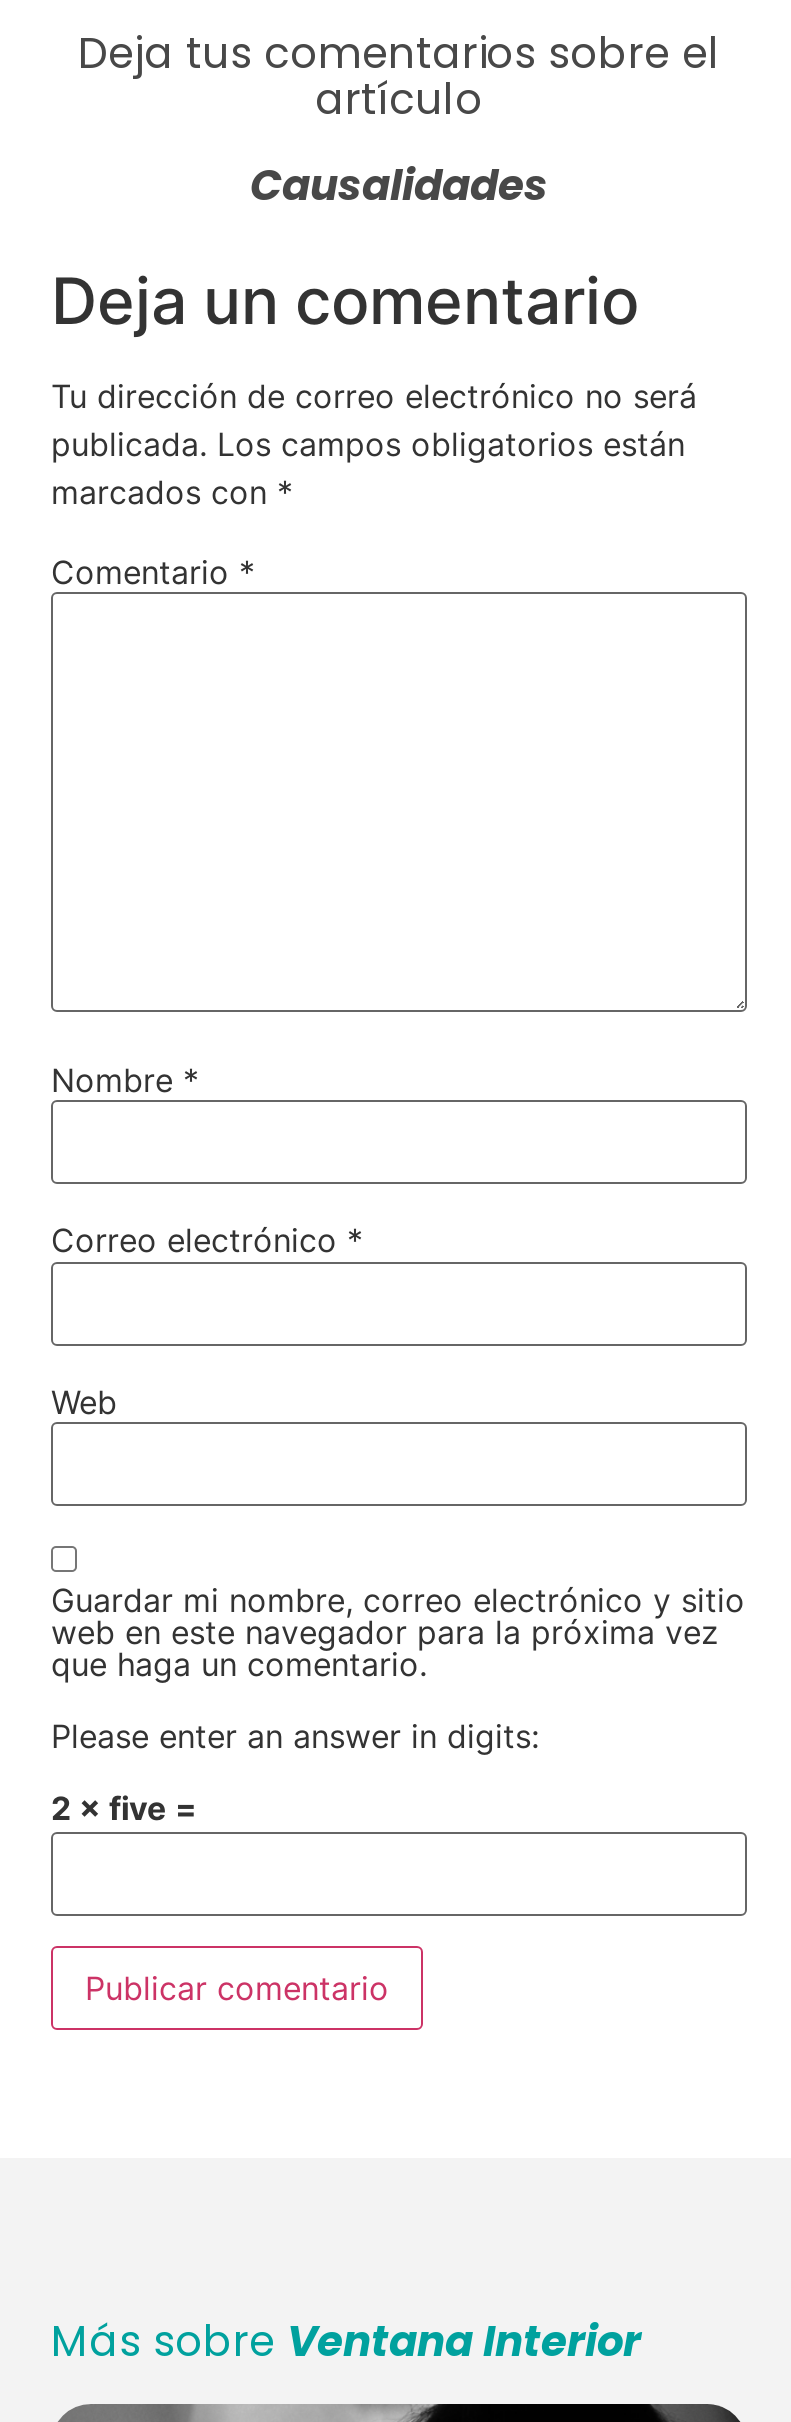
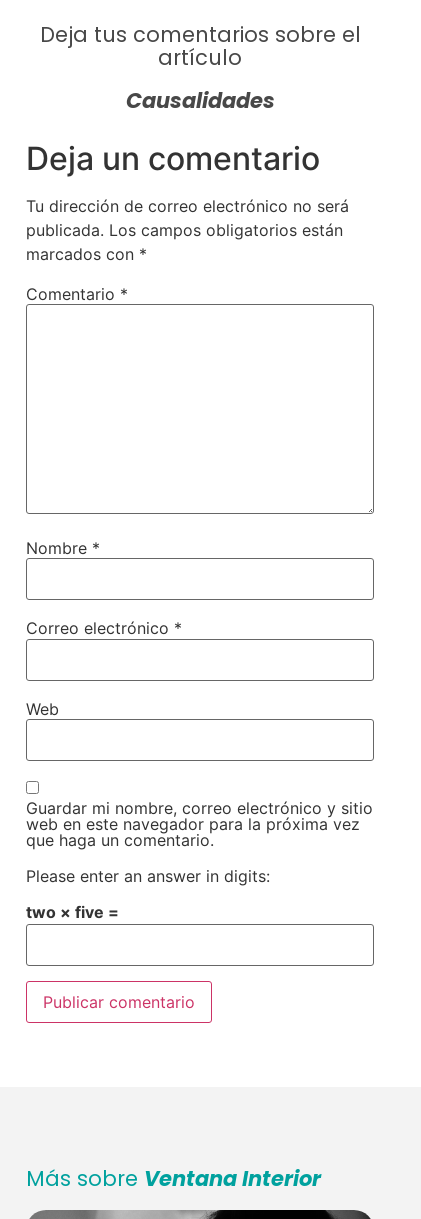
[51,1789,197,1829] 2 × five = -> [26,902,119,922] two × five =

